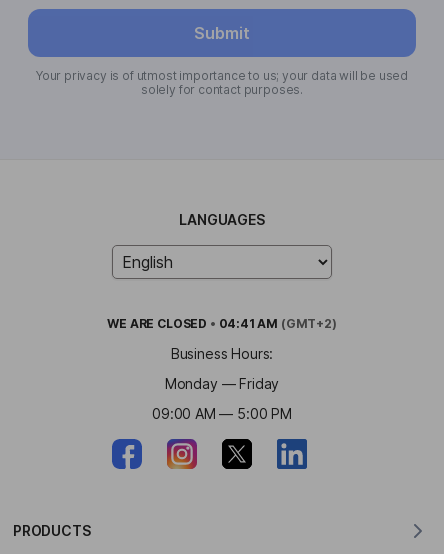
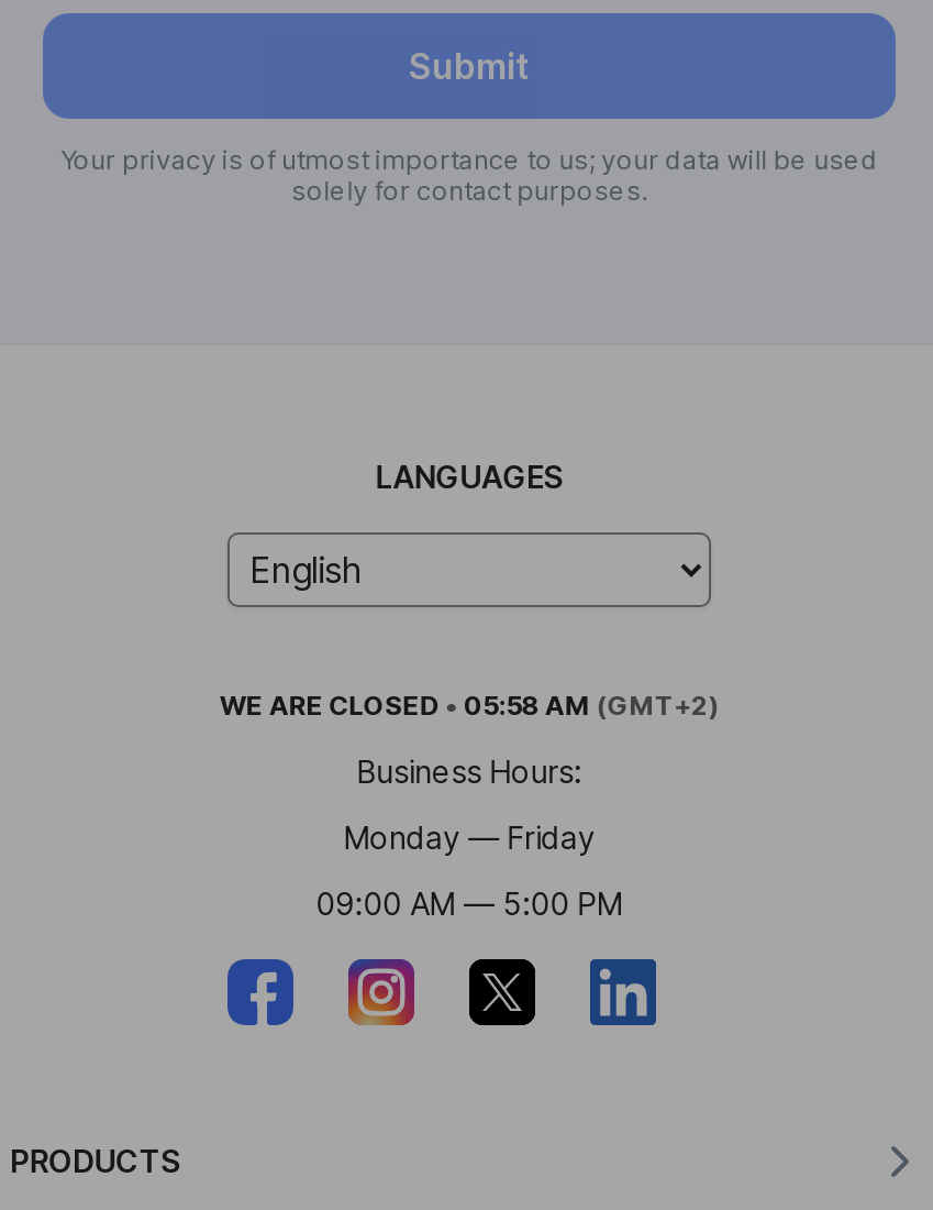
[107,316,337,331] WE ARE CLOSED • 04:41 AM (GMT+2) -> [220,688,719,721] WE ARE CLOSED • 05:58 AM (GMT+2)

